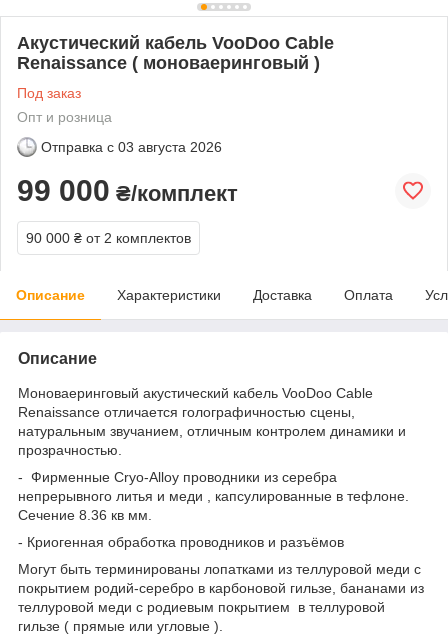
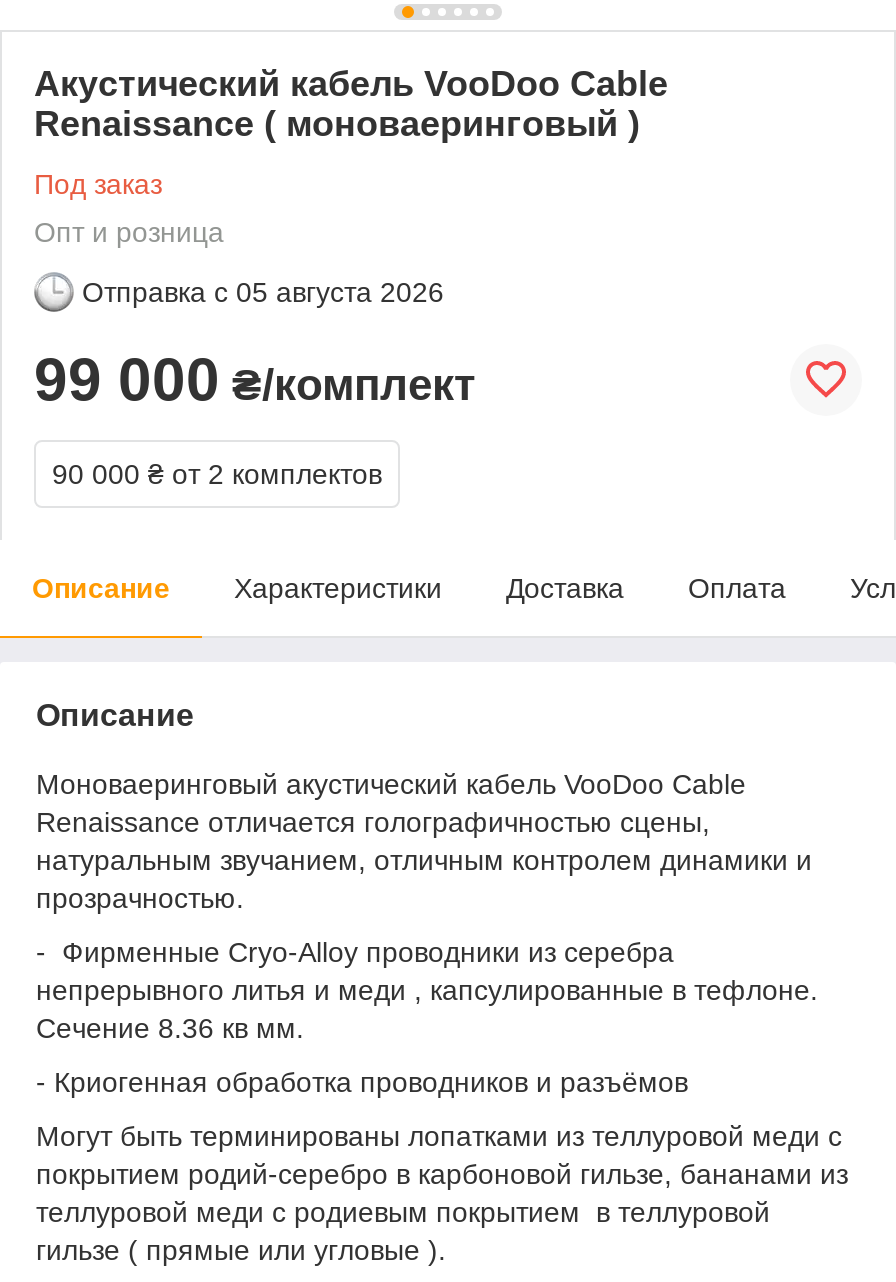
[41,139,222,155] Отправка с 03 августа 2026 -> [82,276,444,308] Отправка с 05 августа 2026

